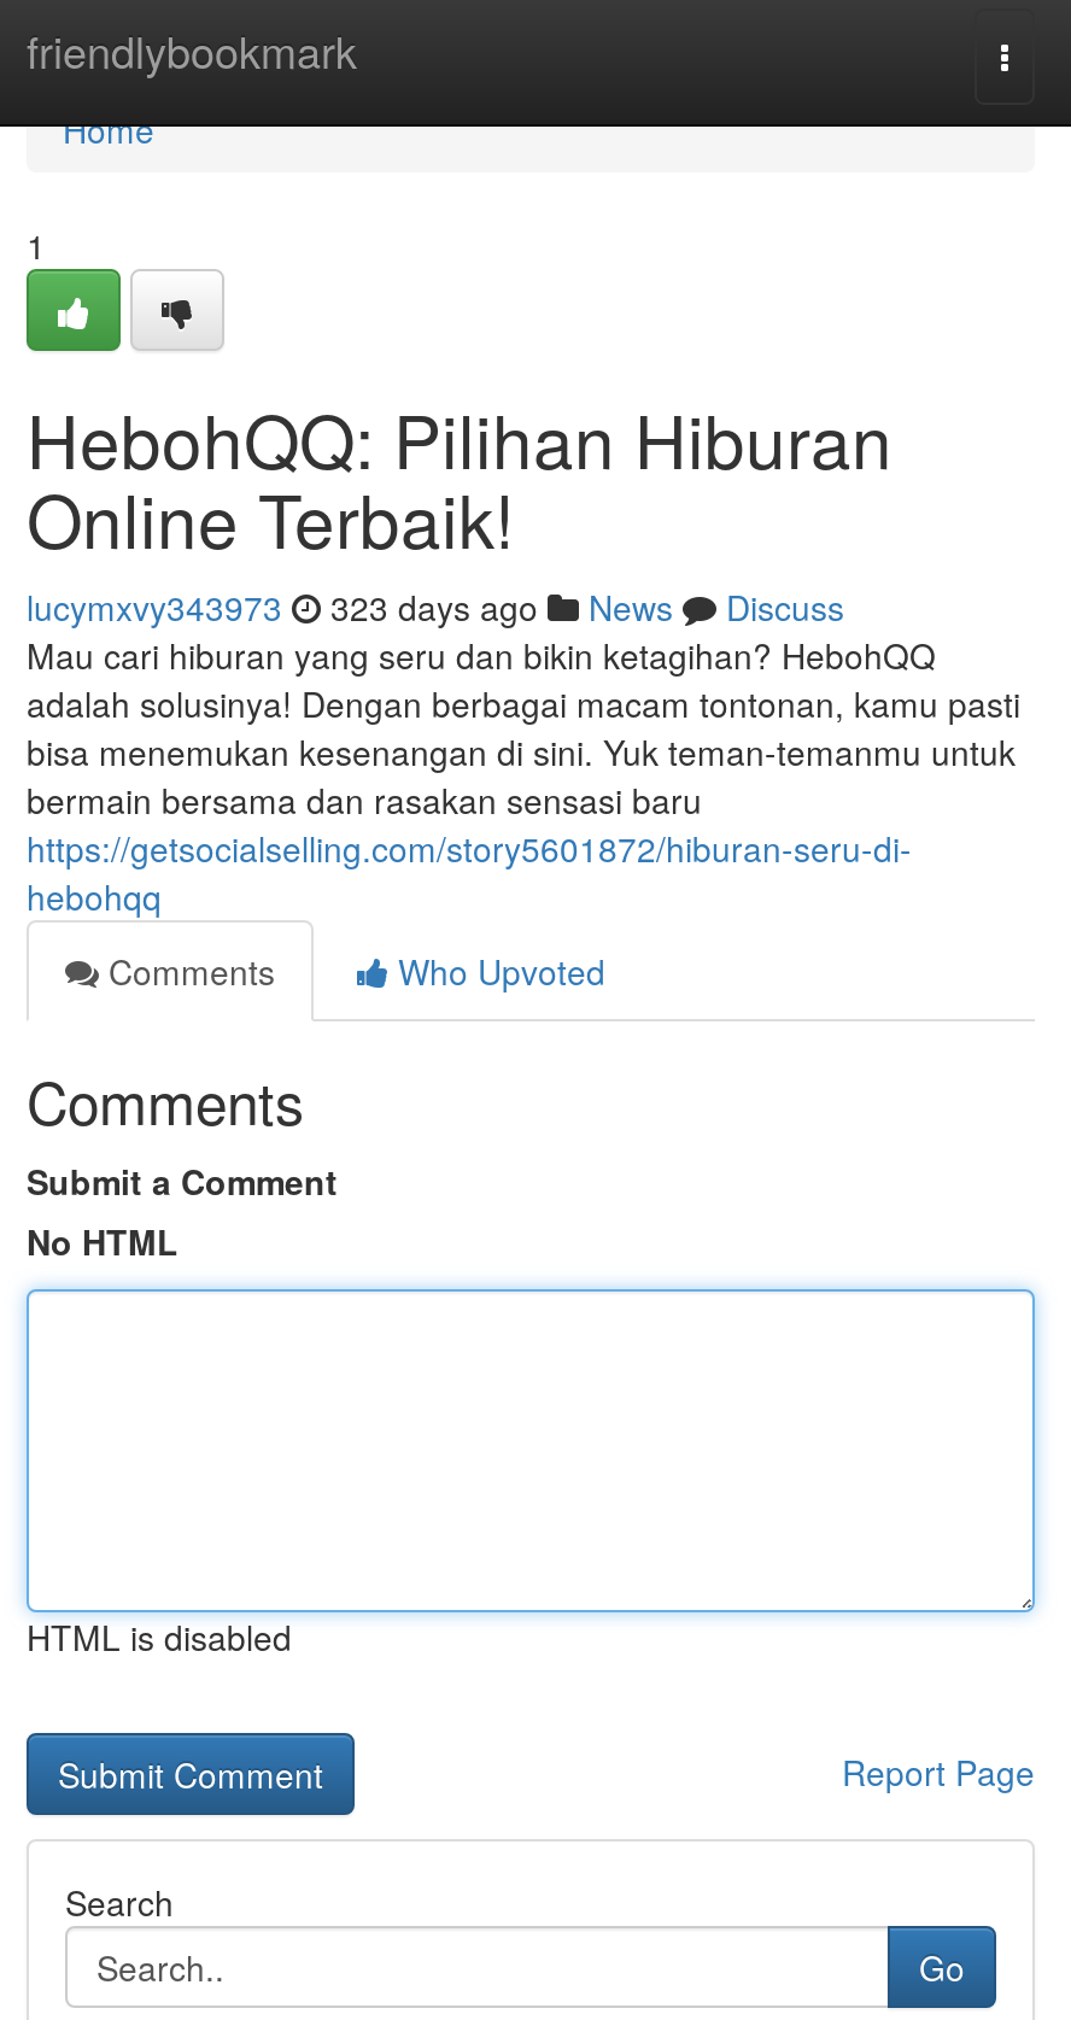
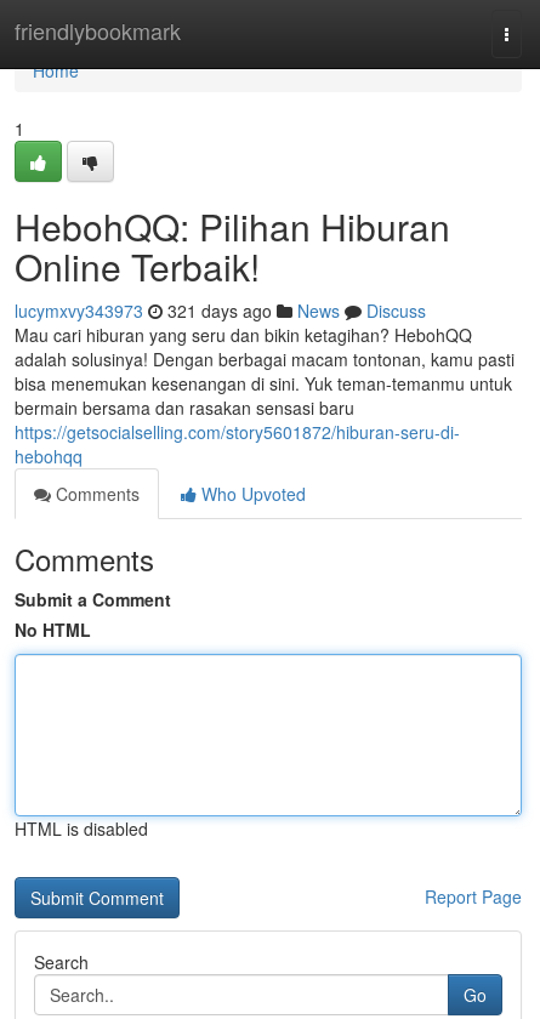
[27,582,844,631] lucymxvy343973 323 days ago News Discuss -> [15,298,426,323] lucymxvy343973 321 days ago News Discuss

